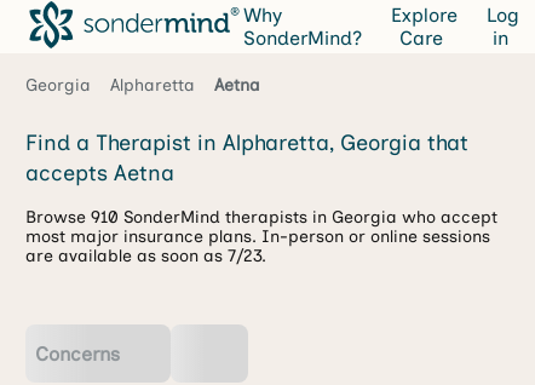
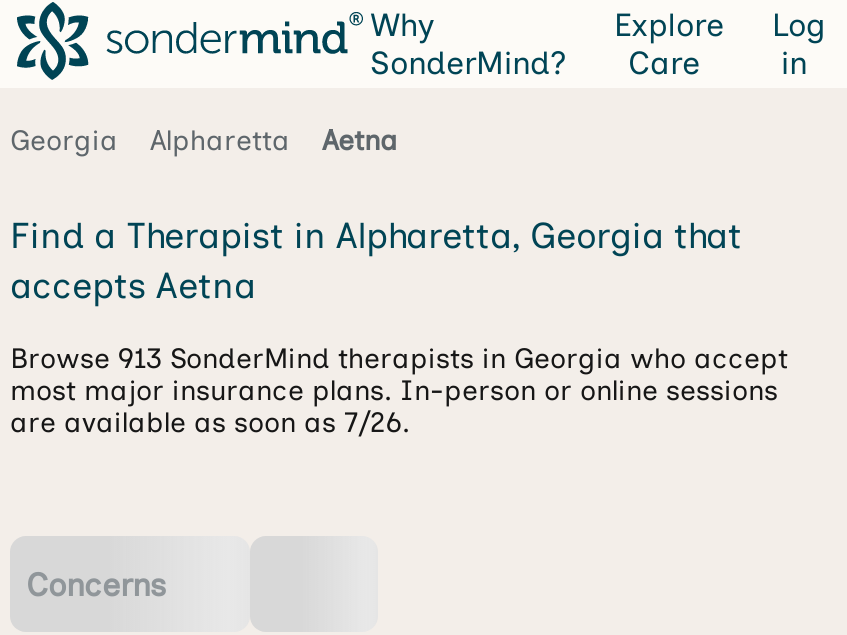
[25,207,497,228] Browse 910 SonderMind therapists in Georgia who accept -> [10,342,788,376] Browse 913 SonderMind therapists in Georgia who accept
[25,246,266,266] are available as soon as 7/23. -> [10,406,410,440] are available as soon as 7/26.

